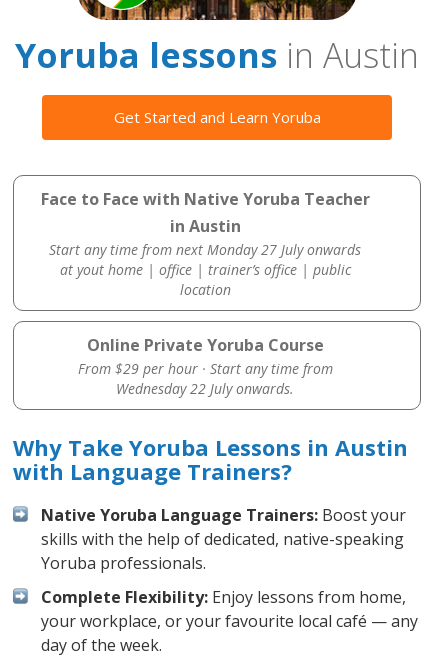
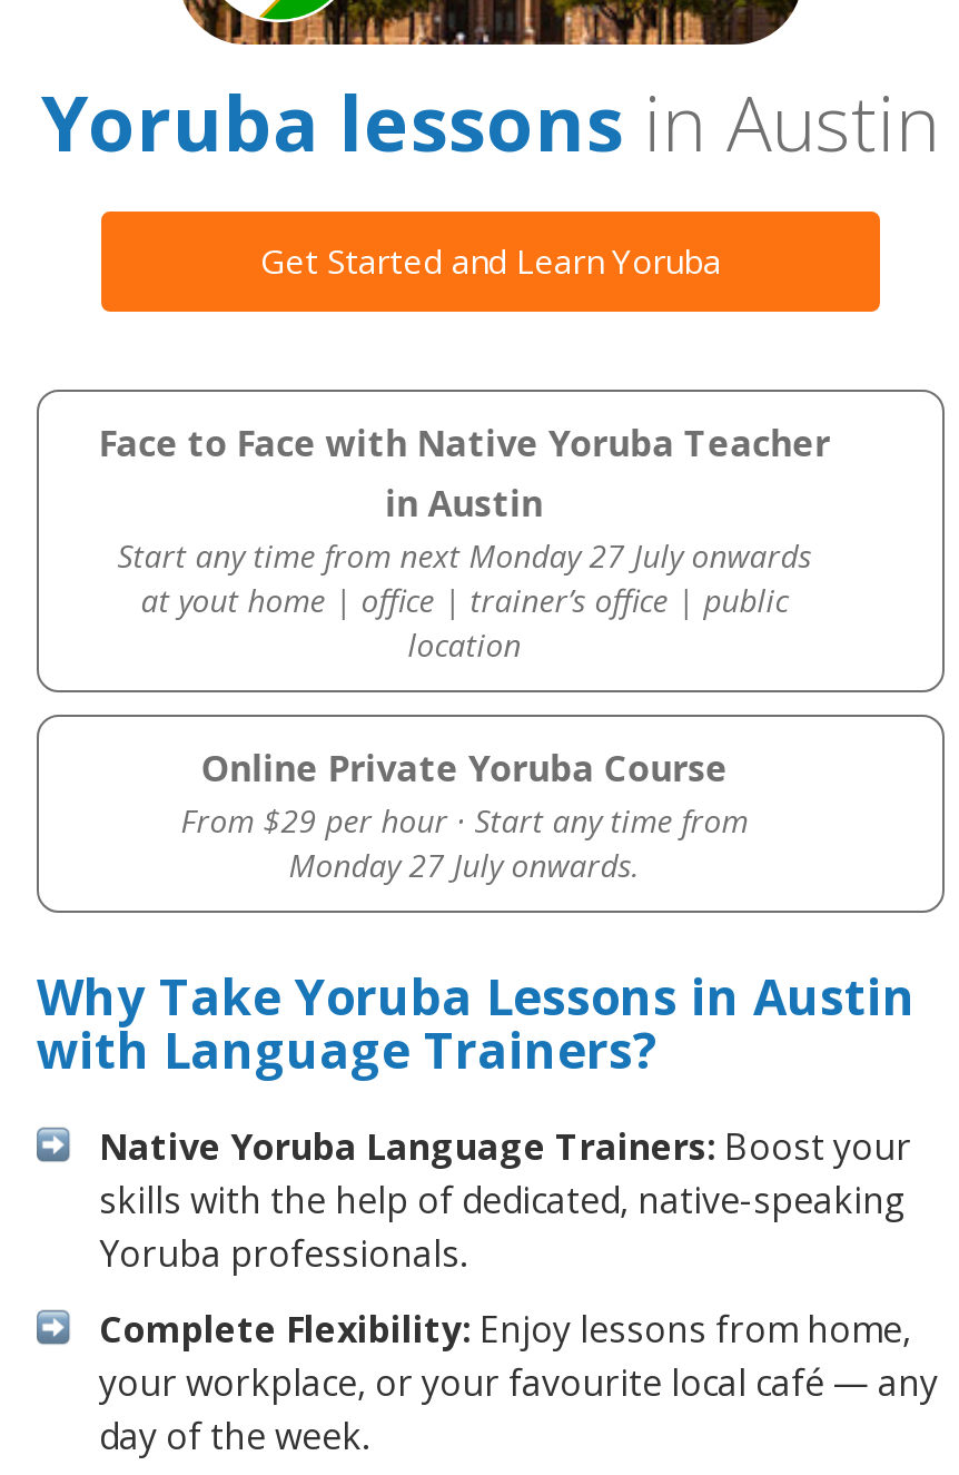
[116,379,294,398] Wednesday 22 July onwards. -> [289,844,640,886] Monday 27 July onwards.

